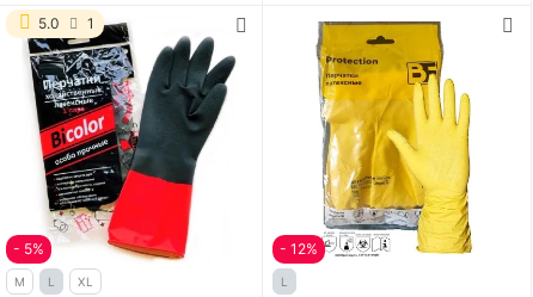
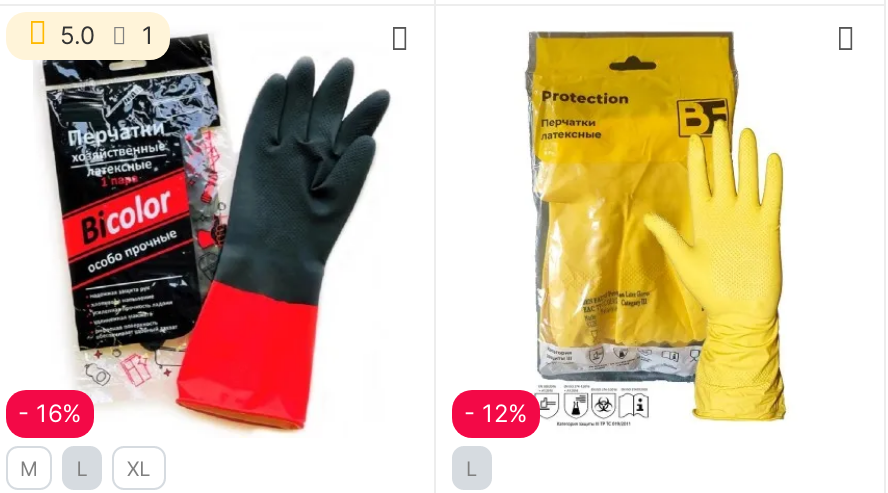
[13,239,44,257] - 5% -> [18,397,82,427] - 16%

